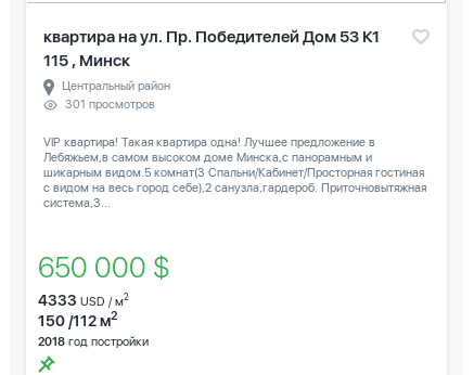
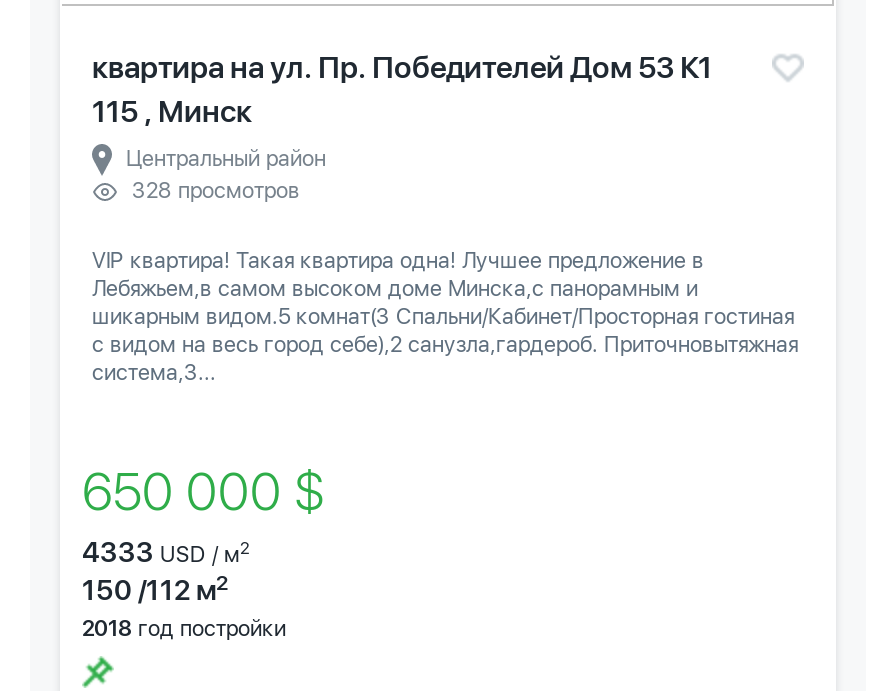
[65,97,155,111] 301 просмотров -> [132,178,300,204] 328 просмотров

